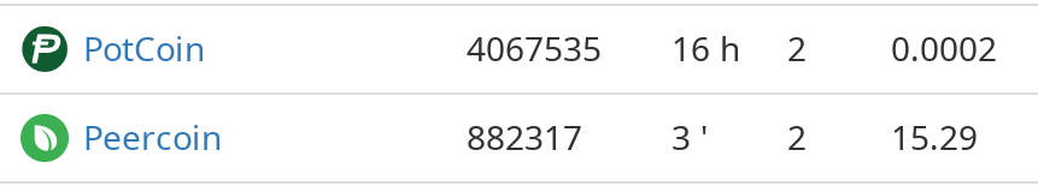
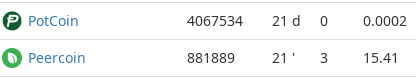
[467,26,807,72] 4067535 | 16 h | 2 -> [187,11,328,30] 4067534 | 21 d | 0
[467,115,582,161] 882317 -> [187,48,235,67] 881889
[672,115,708,161] 3 ' -> [272,48,295,67] 21 '
[787,115,807,161] 2 -> [320,48,328,67] 3
[891,115,978,161] 15.29 -> [363,48,399,67] 15.41

